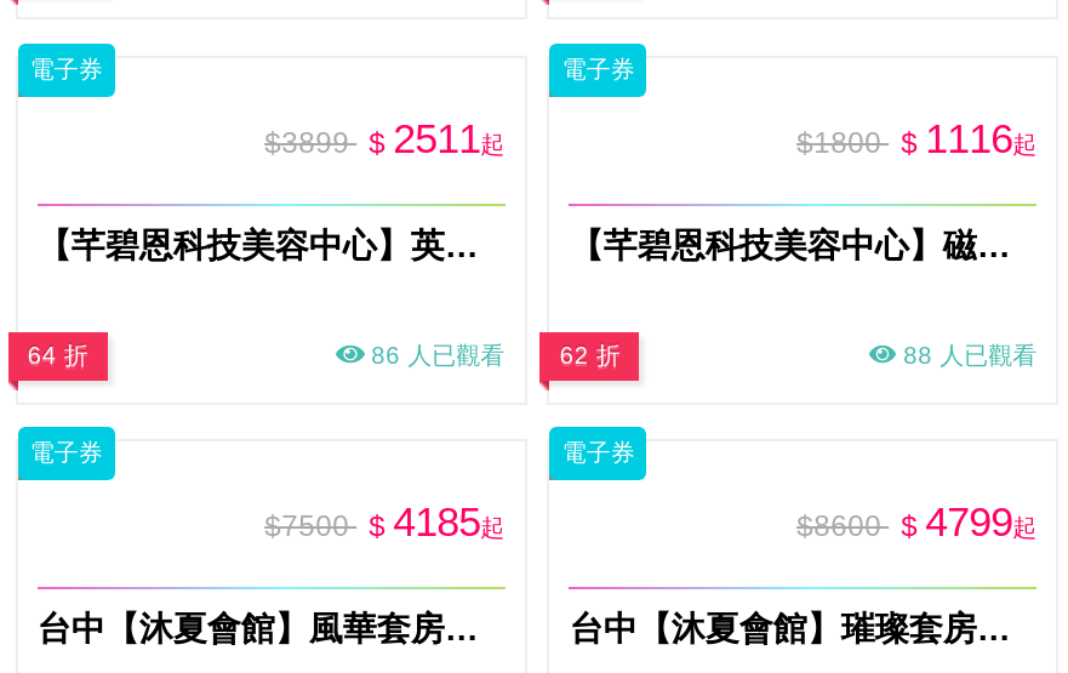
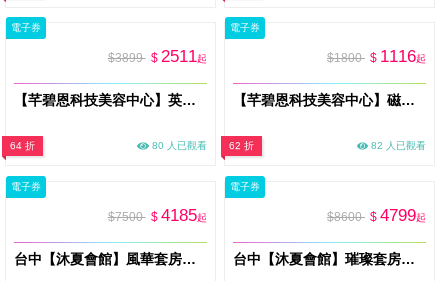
[364,340,505,367] 86 人已觀看 -> [149,140,207,151] 80 人已觀看
[896,340,1037,367] 88 人已觀看 -> [368,140,426,151] 82 人已觀看

